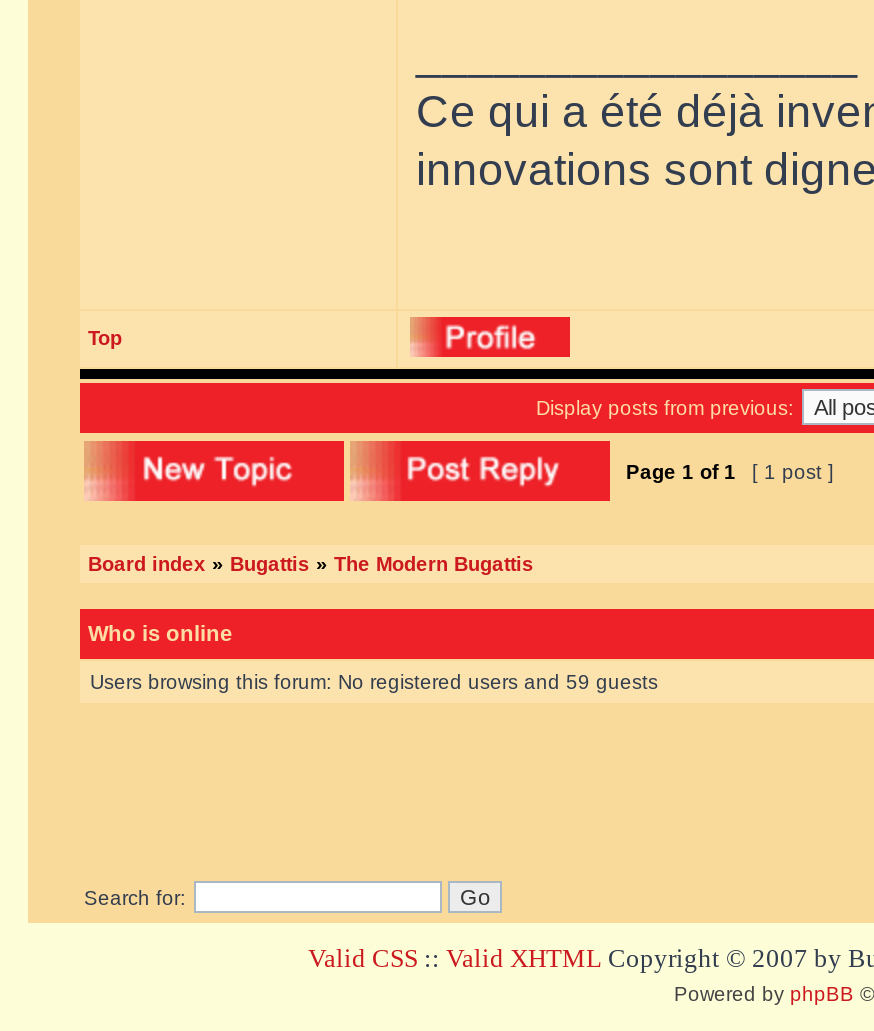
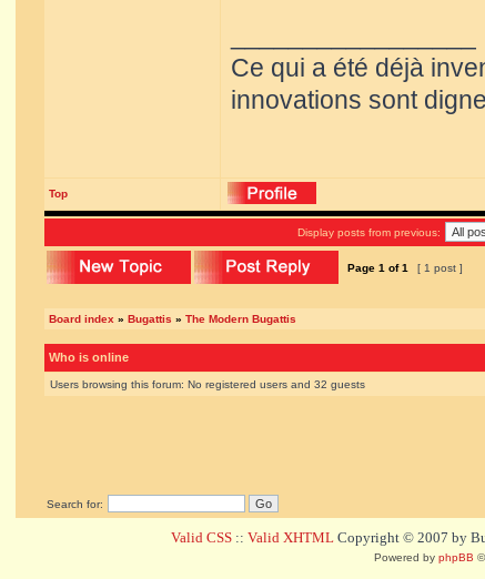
[90,671,658,693] Users browsing this forum: No registered users and 59 guests -> [50,378,365,390] Users browsing this forum: No registered users and 32 guests

